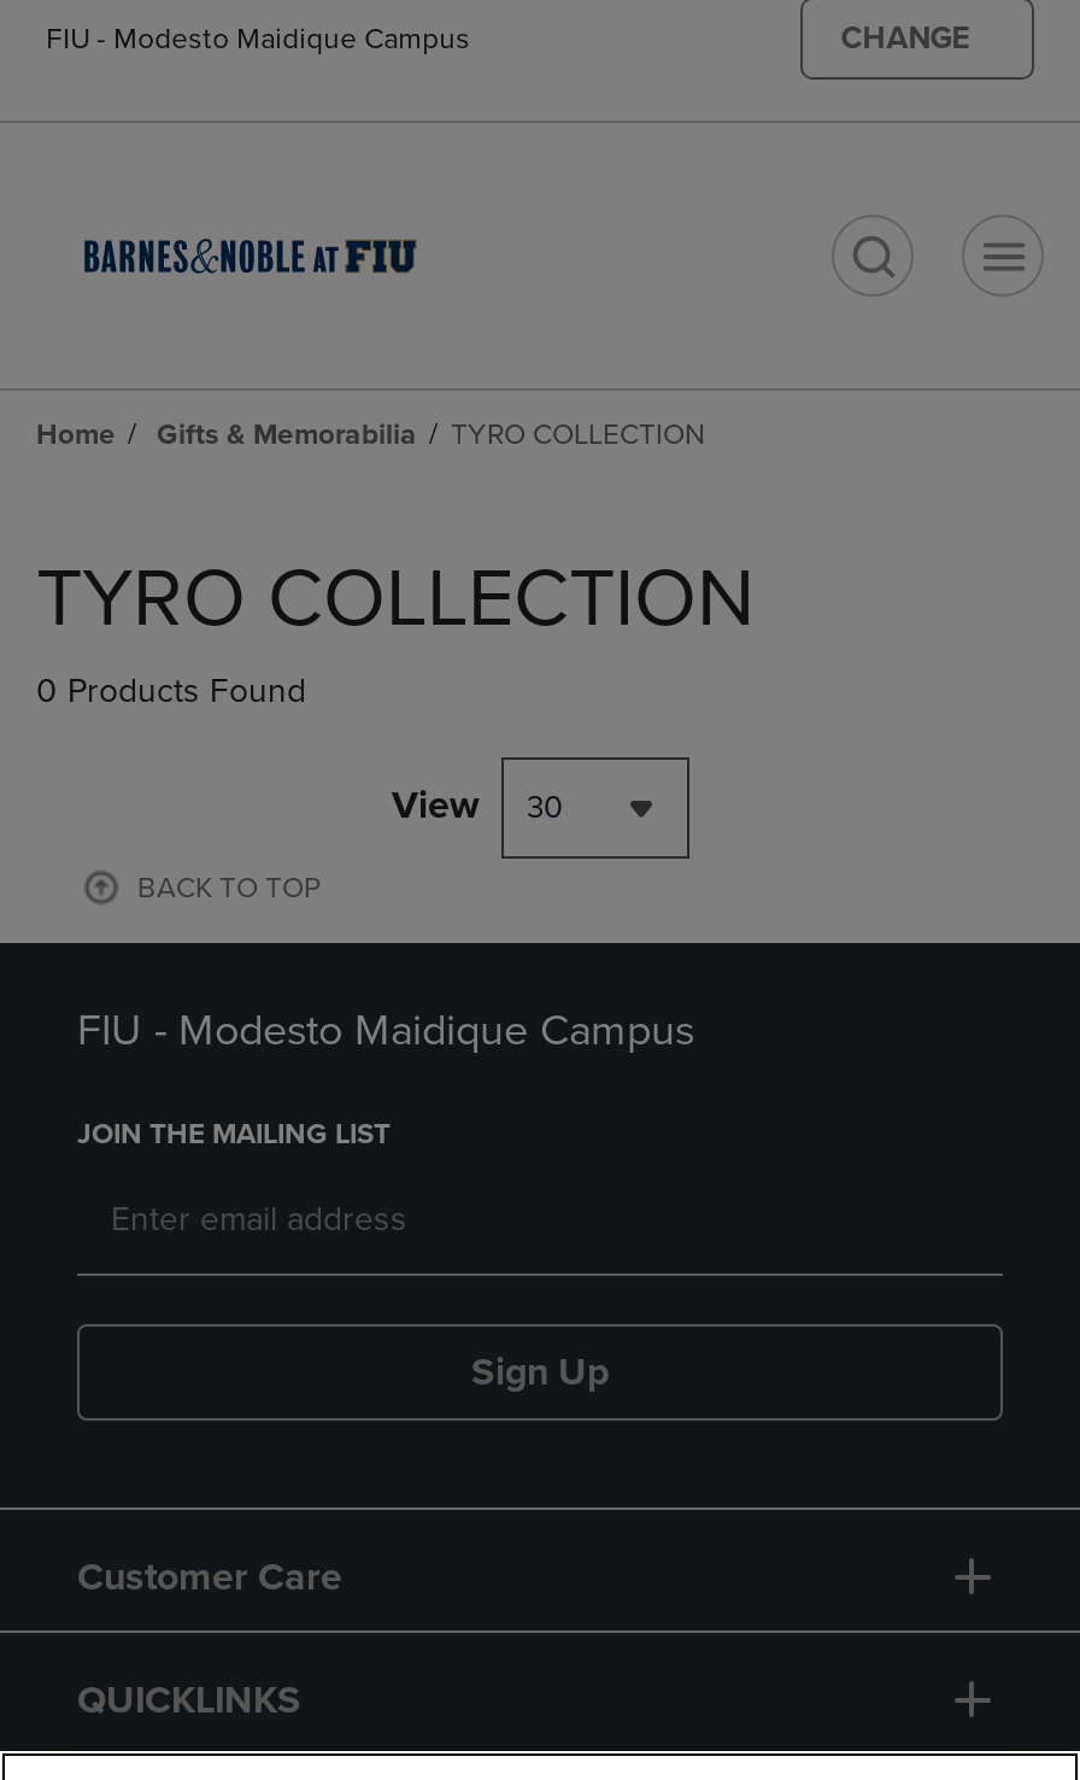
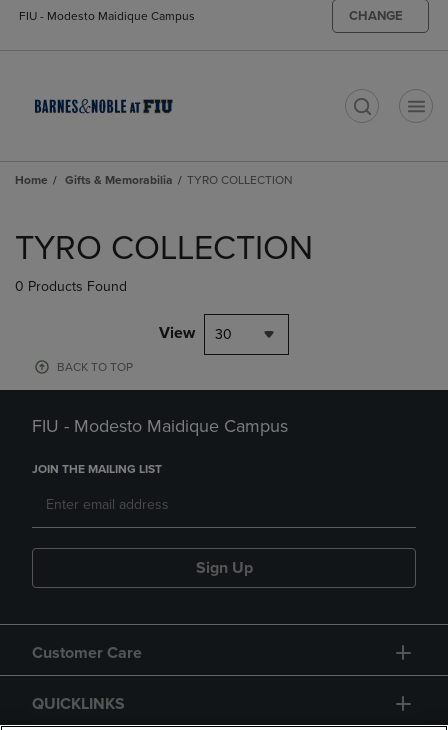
none -> [215,326,232,343] 30

